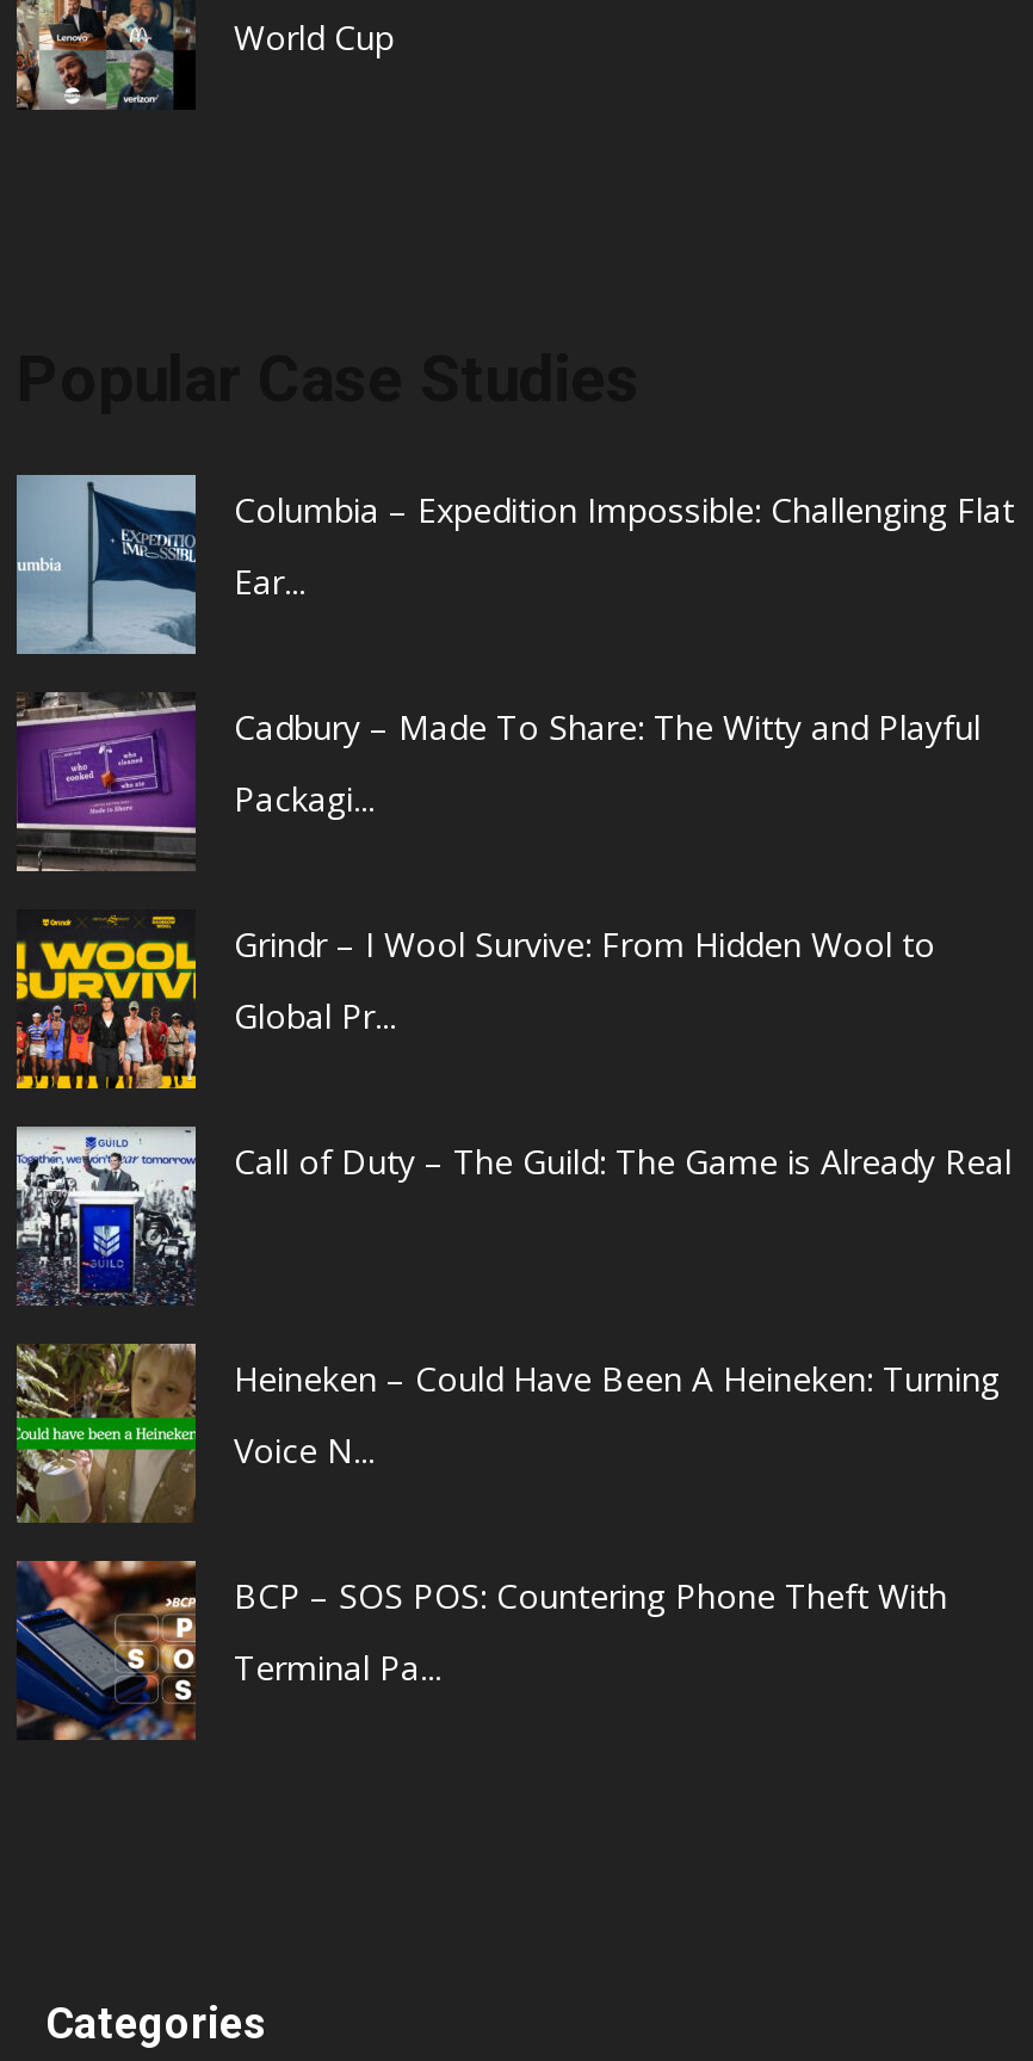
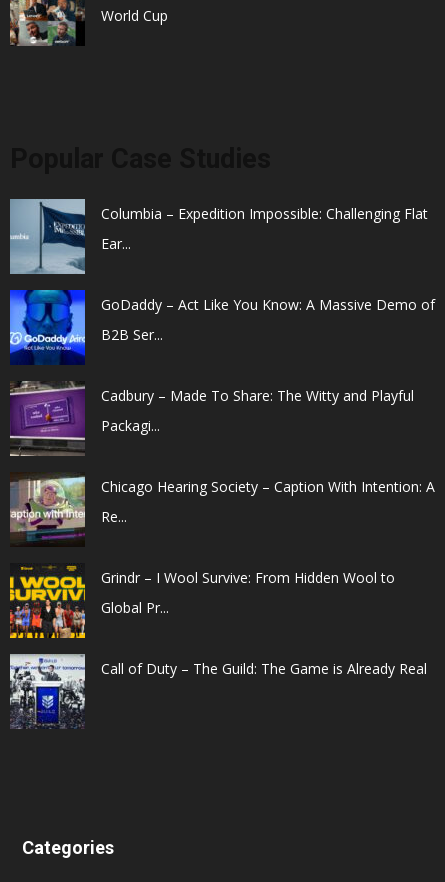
none -> [9,289,435,365] [image] | GoDaddy – Act Like You Know: A Massive Demo of | B2B Ser...
moved [14,687,981,876] -> [9,379,414,458]: [image] | Cadbury – Made To Share: The Witty and Playful | Packagi...
none -> [9,475,435,547] [image] | Chicago Hearing Society – Caption With Intention: A | Re...
moved [12,909,1012,1184] -> [8,563,427,678]: [image] | Grindr – I Wool Survive: From Hidden Wool to | Global Pr... | Call of Duty – The Guild: The Game is Already Real
moved [12,1127,200,1310] -> [8,654,87,731]: [image]
[14,1341,1000,1690] [image] | Heineken – Could Have Been A Heineken: Turning | Voice N... | BCP – SOS POS: Countering Phone Theft With | Terminal Pa... -> none
[17,1559,198,1742] [image] -> none

